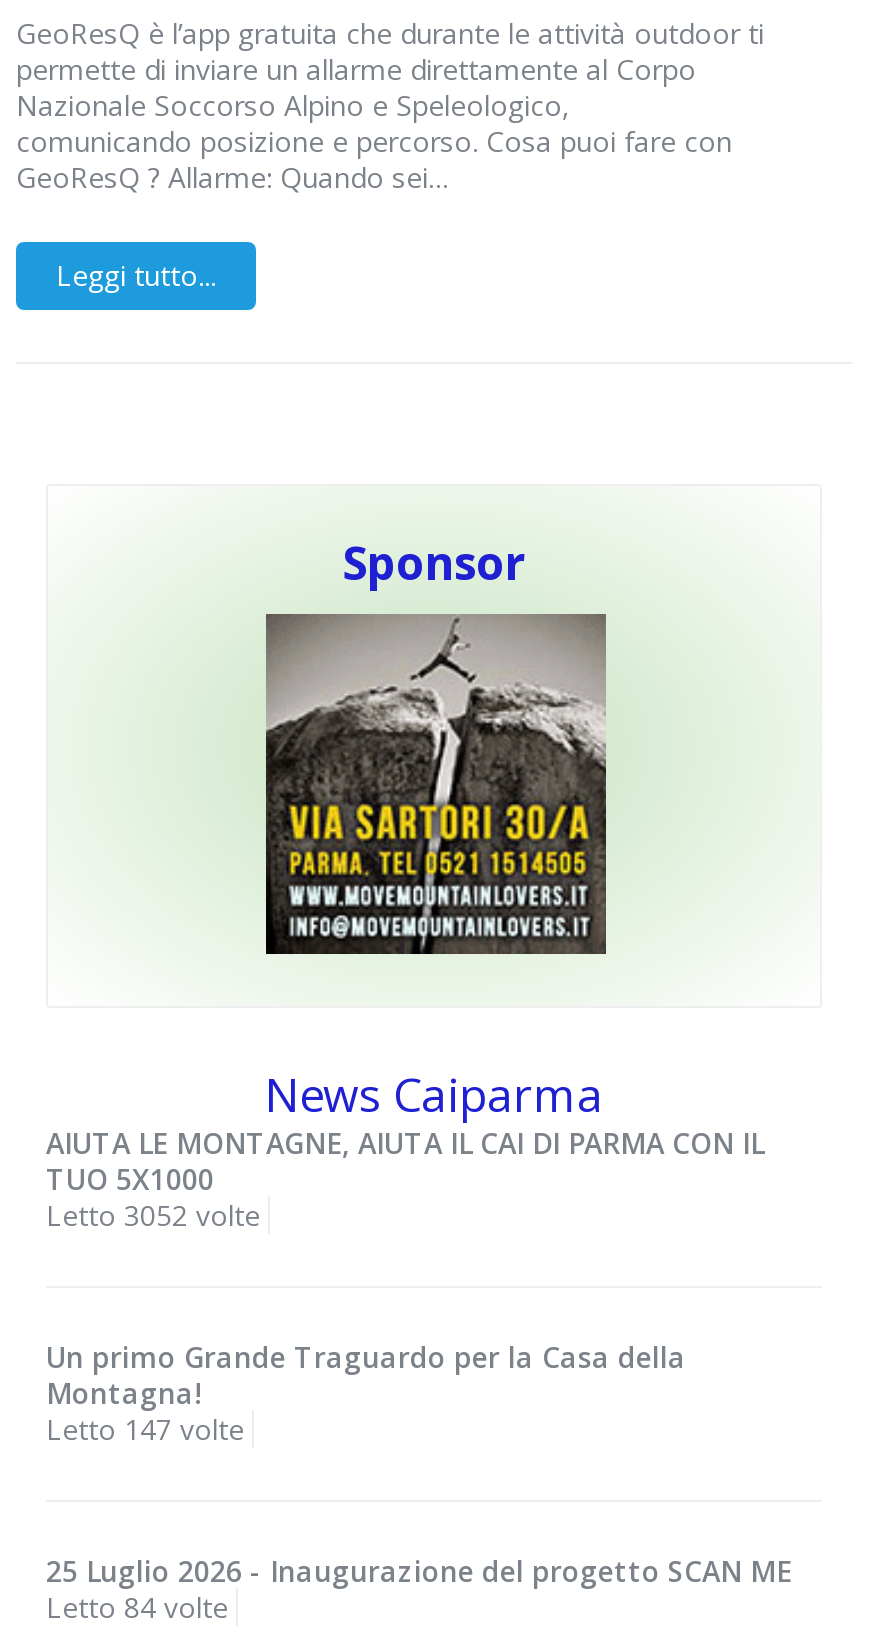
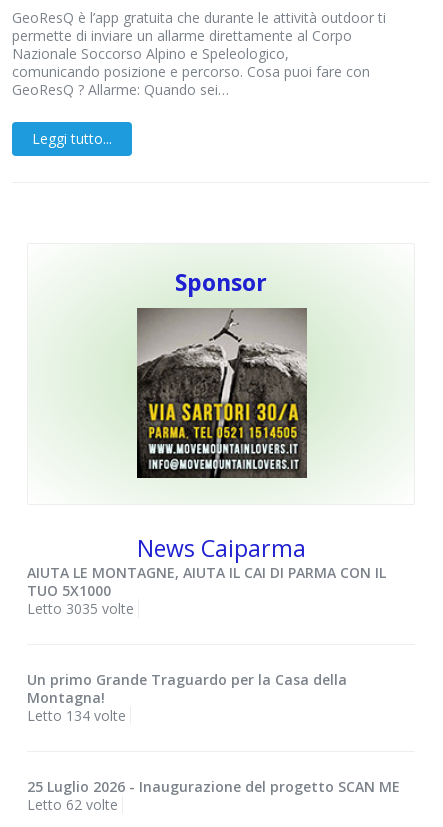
[46,1197,260,1235] Letto 3052 volte -> [27,599,134,618] Letto 3035 volte
[46,1411,244,1449] Letto 147 volte -> [27,706,126,725] Letto 134 volte
[46,1589,228,1627] Letto 84 volte -> [27,795,118,814] Letto 62 volte

